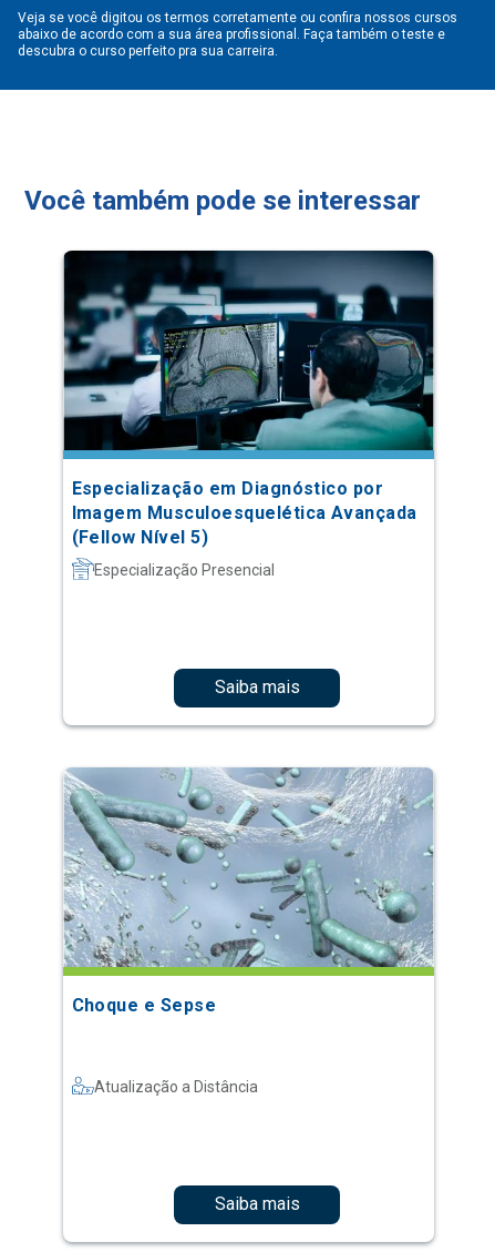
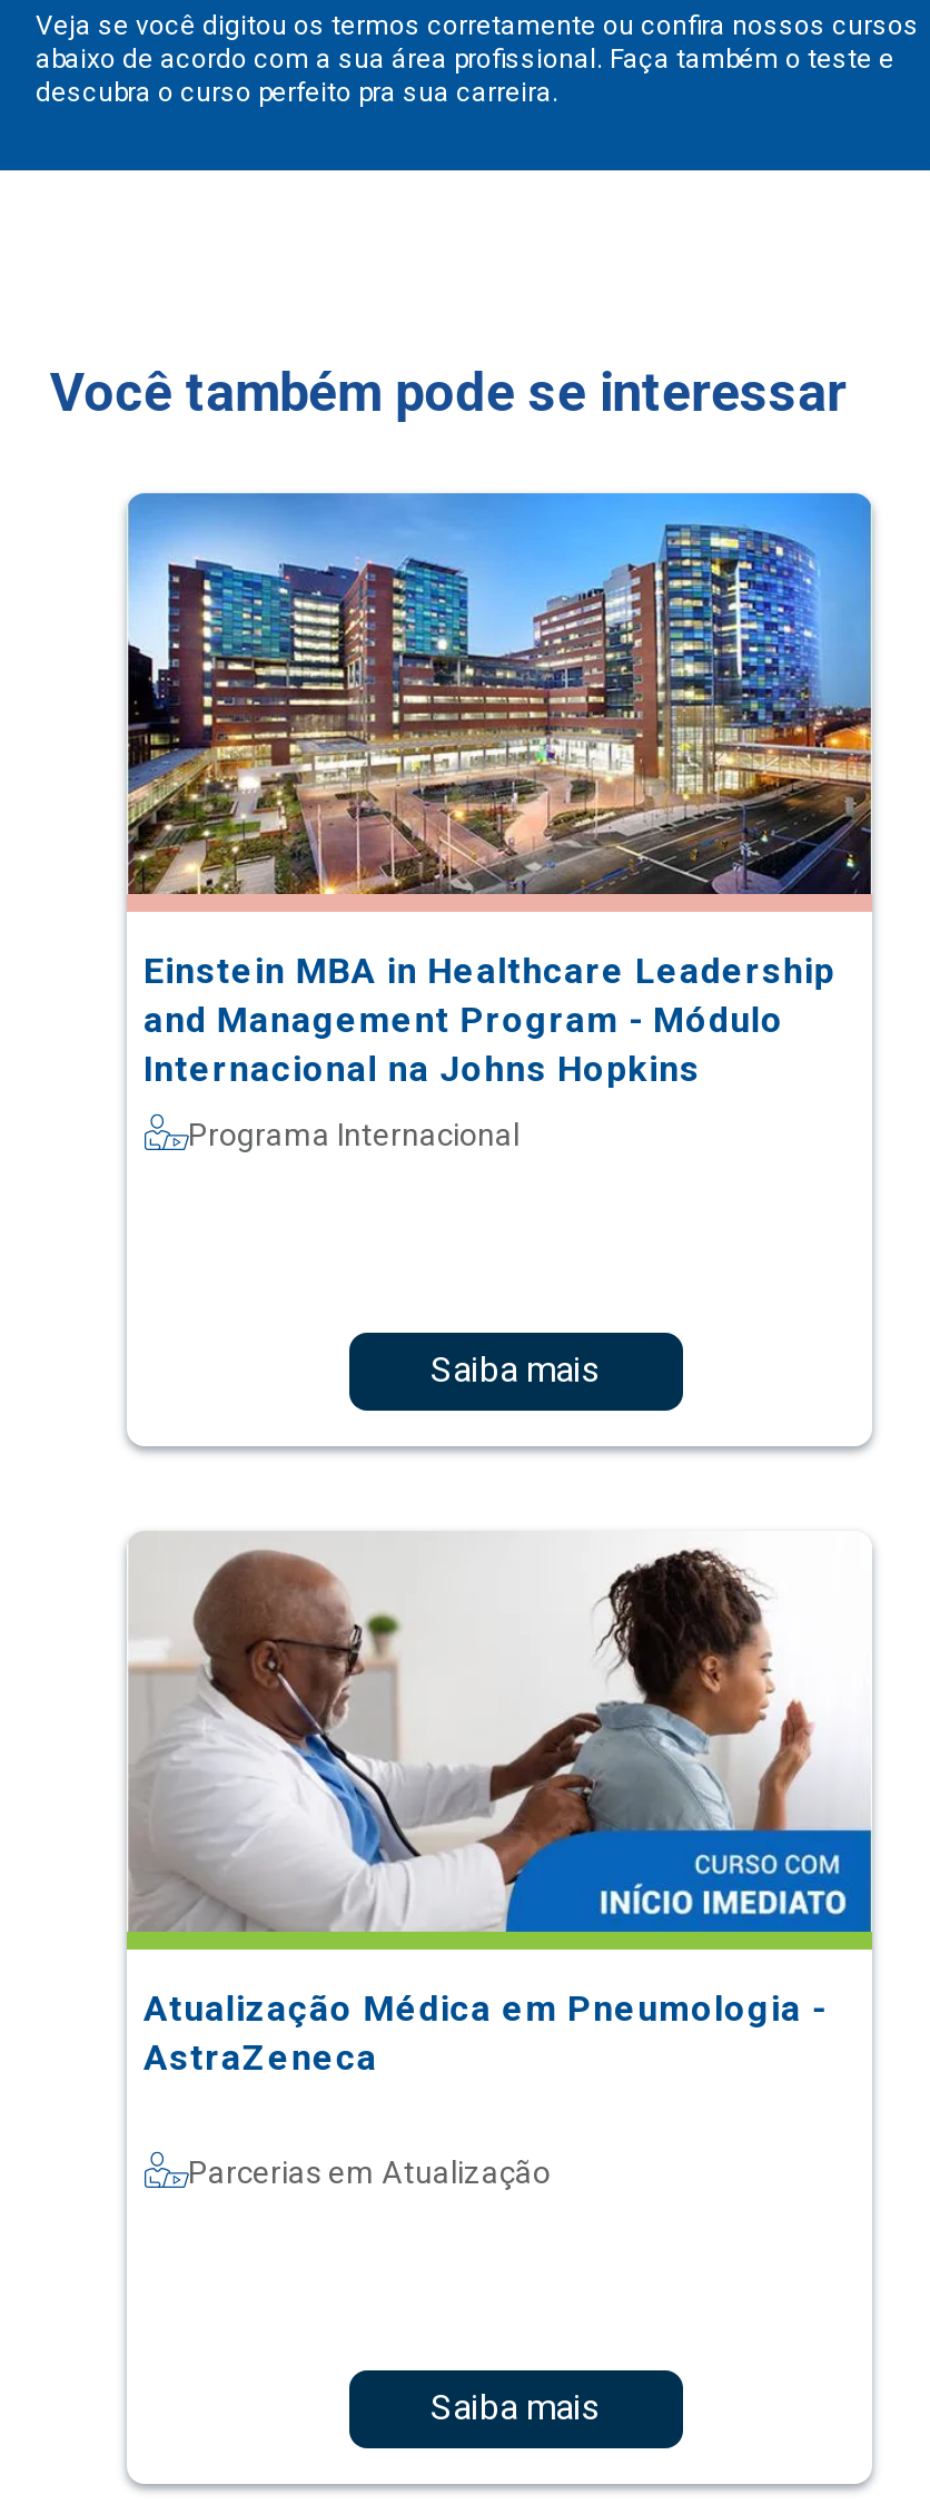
[62,250,435,548] [image] | Especialização em Diagnóstico por | Imagem Musculoesquelética Avançada | (Fellow Nível 5) -> [127,491,872,1090] [image] | Einstein MBA in Healthcare Leadership | and Management Program - Módulo | Internacional na Johns Hopkins
[94,561,274,579] Especialização Presencial -> [188,1117,520,1152] Programa Internacional
[63,766,434,1016] [image] | Choque e Sepse -> [127,1531,872,2078] [image] | Atualização Médica em Pneumologia - | AstraZeneca
[94,1078,257,1096] Atualização a Distância -> [188,2154,551,2190] Parcerias em Atualização

